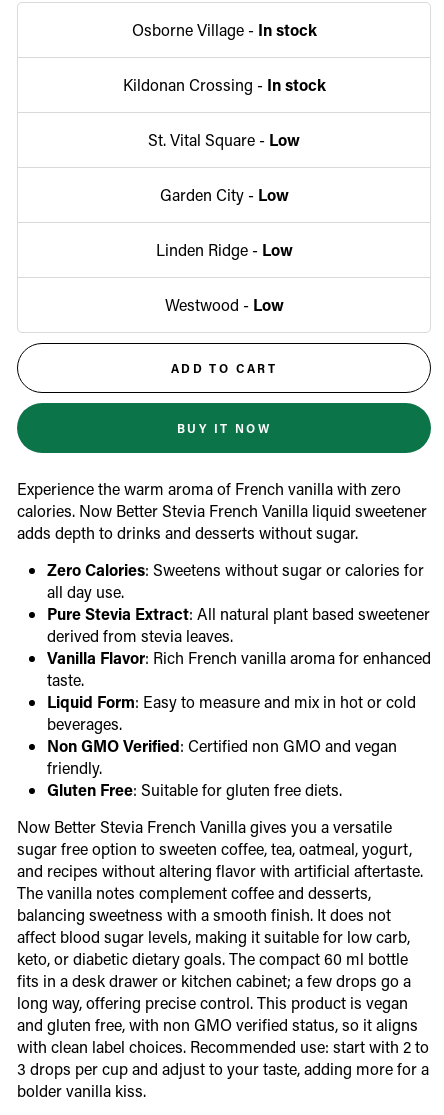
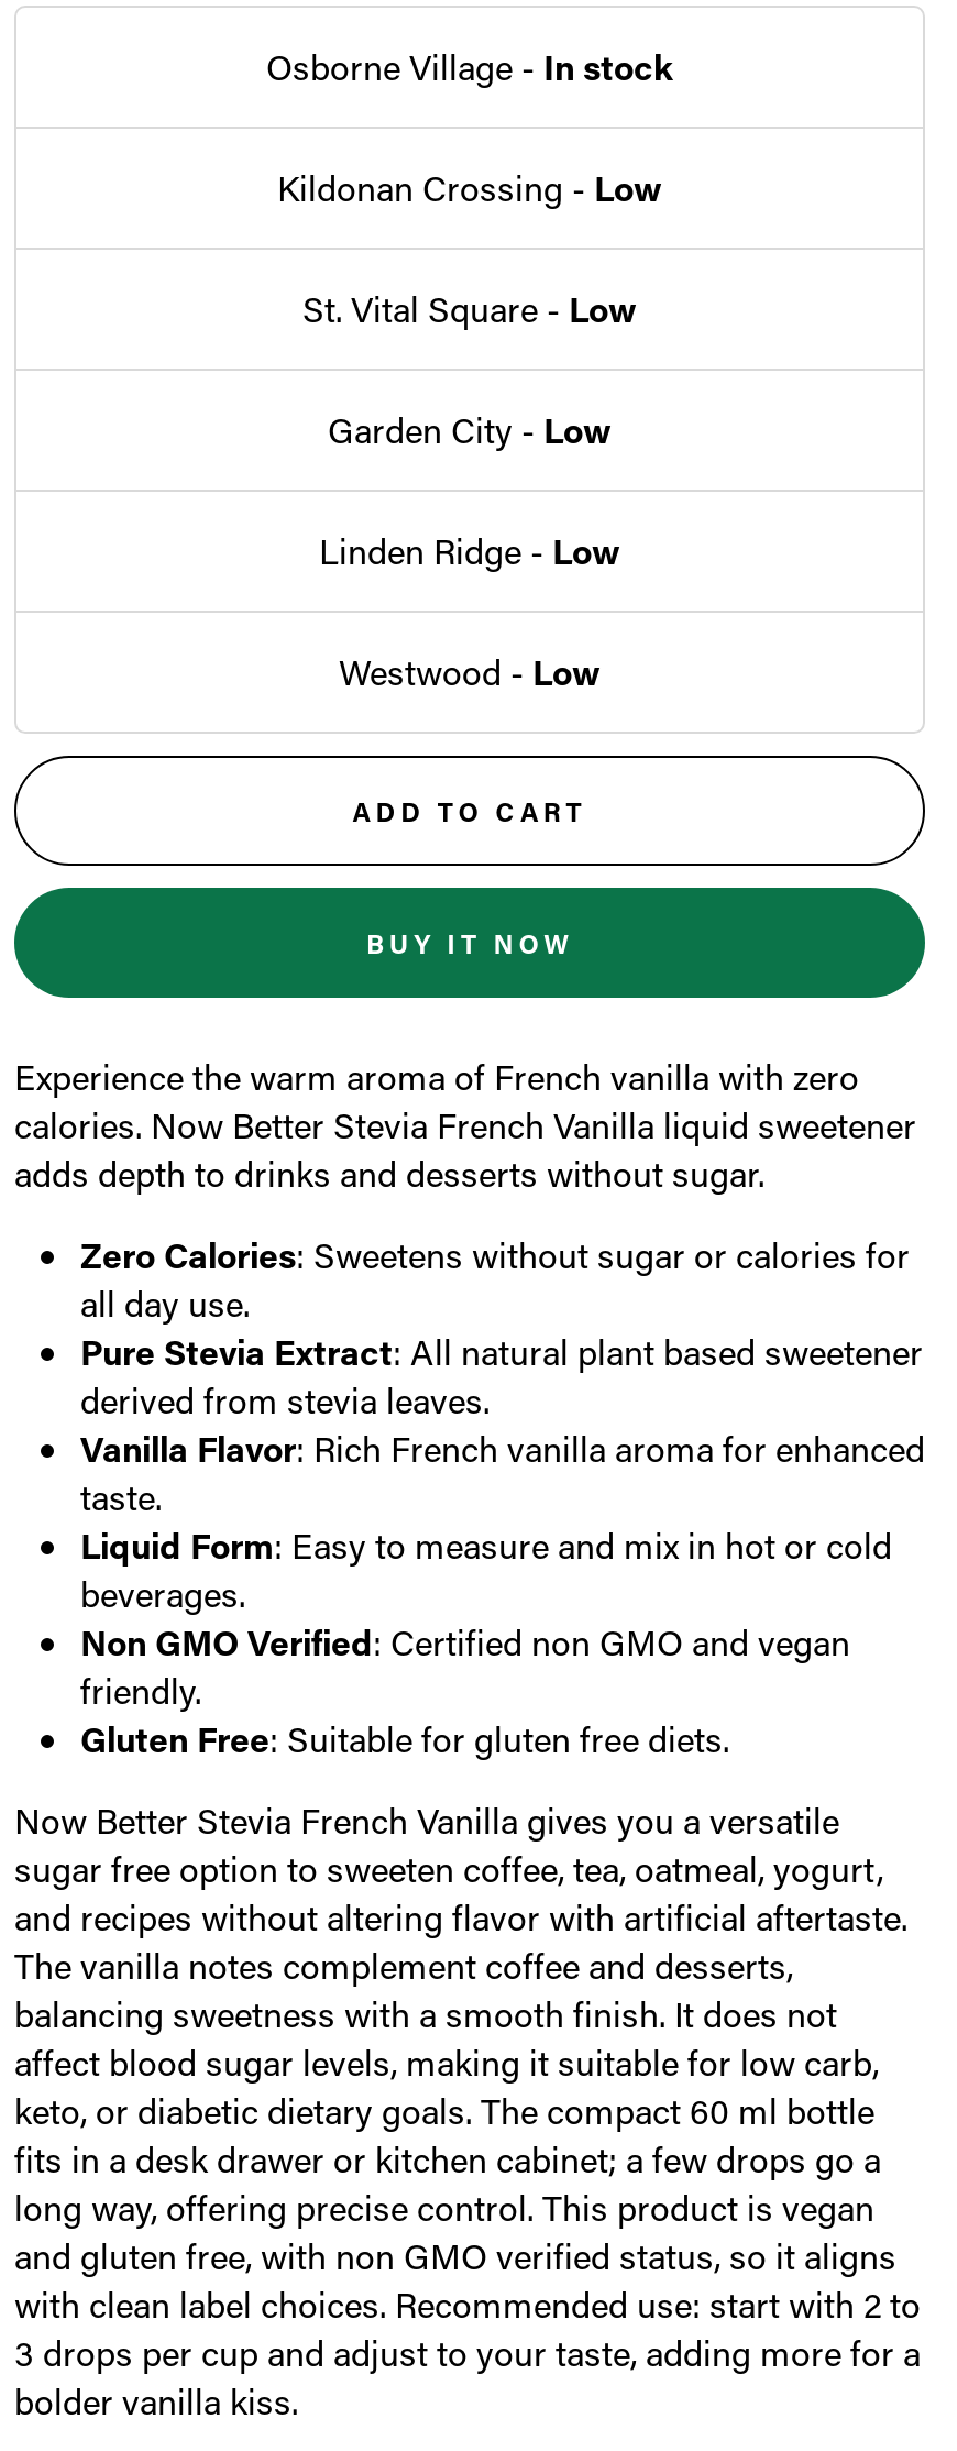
[122,74,325,95] Kildonan Crossing - In stock -> [277,164,662,211] Kildonan Crossing - Low

